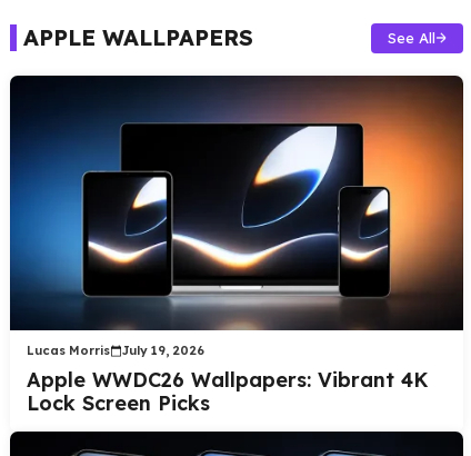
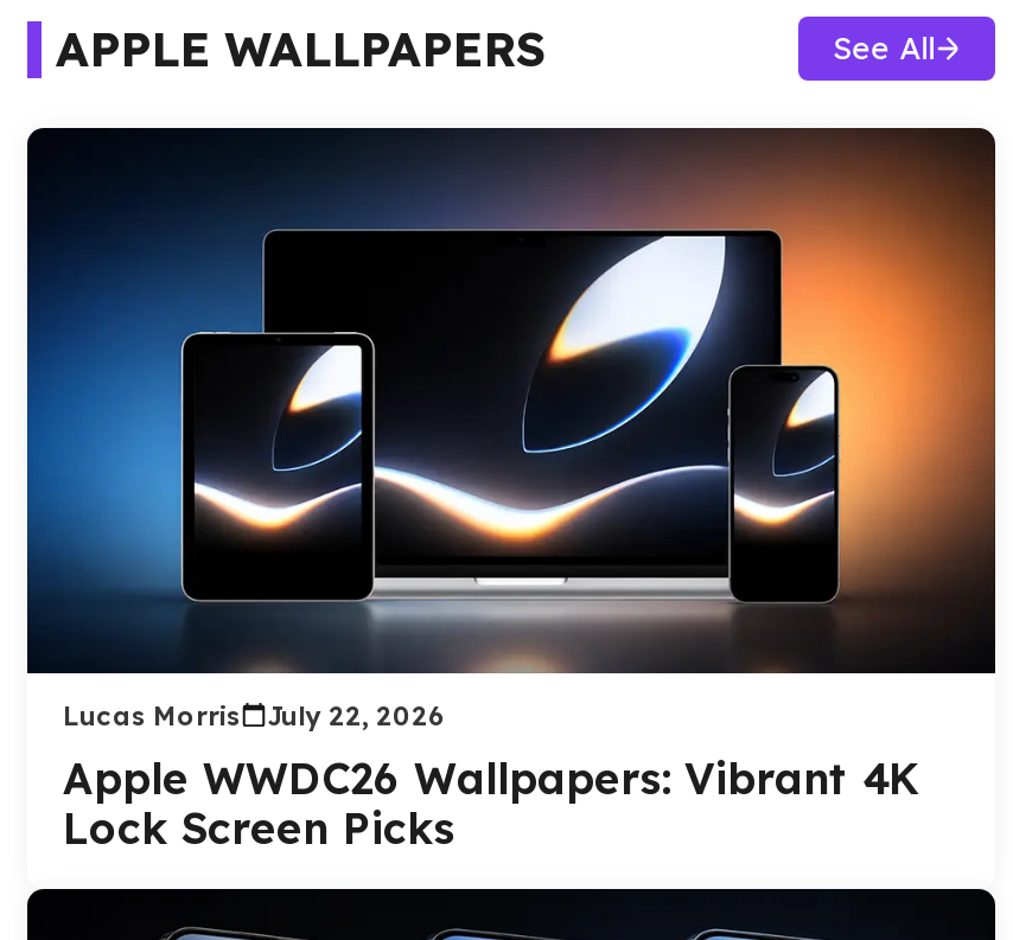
[27,343,204,358] Lucas Morris July 19, 2026 -> [63,698,445,731] Lucas Morris July 22, 2026

